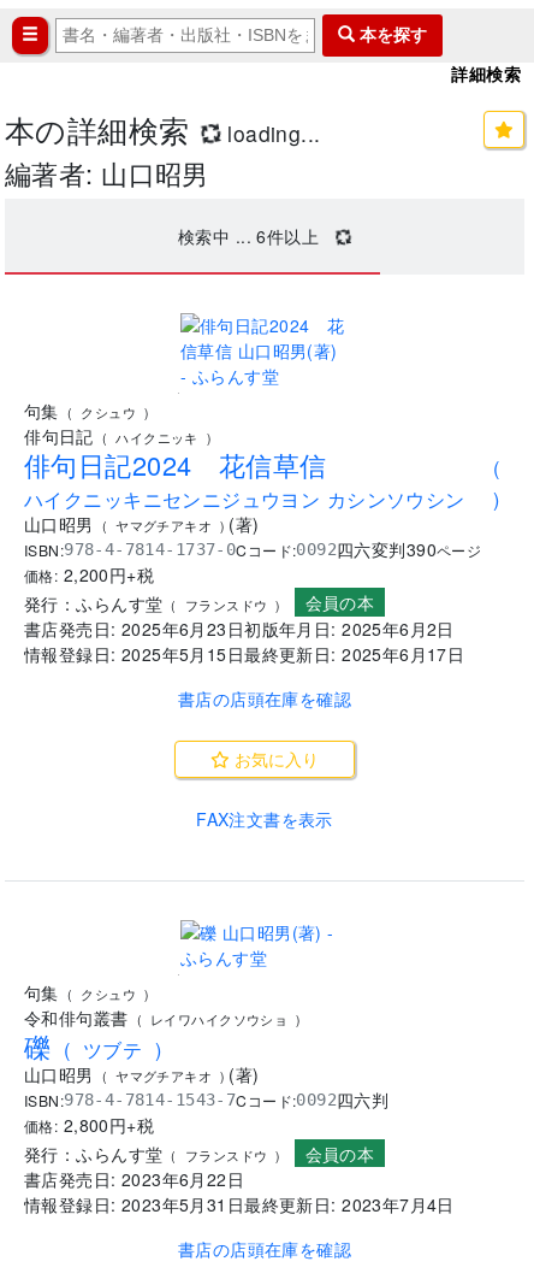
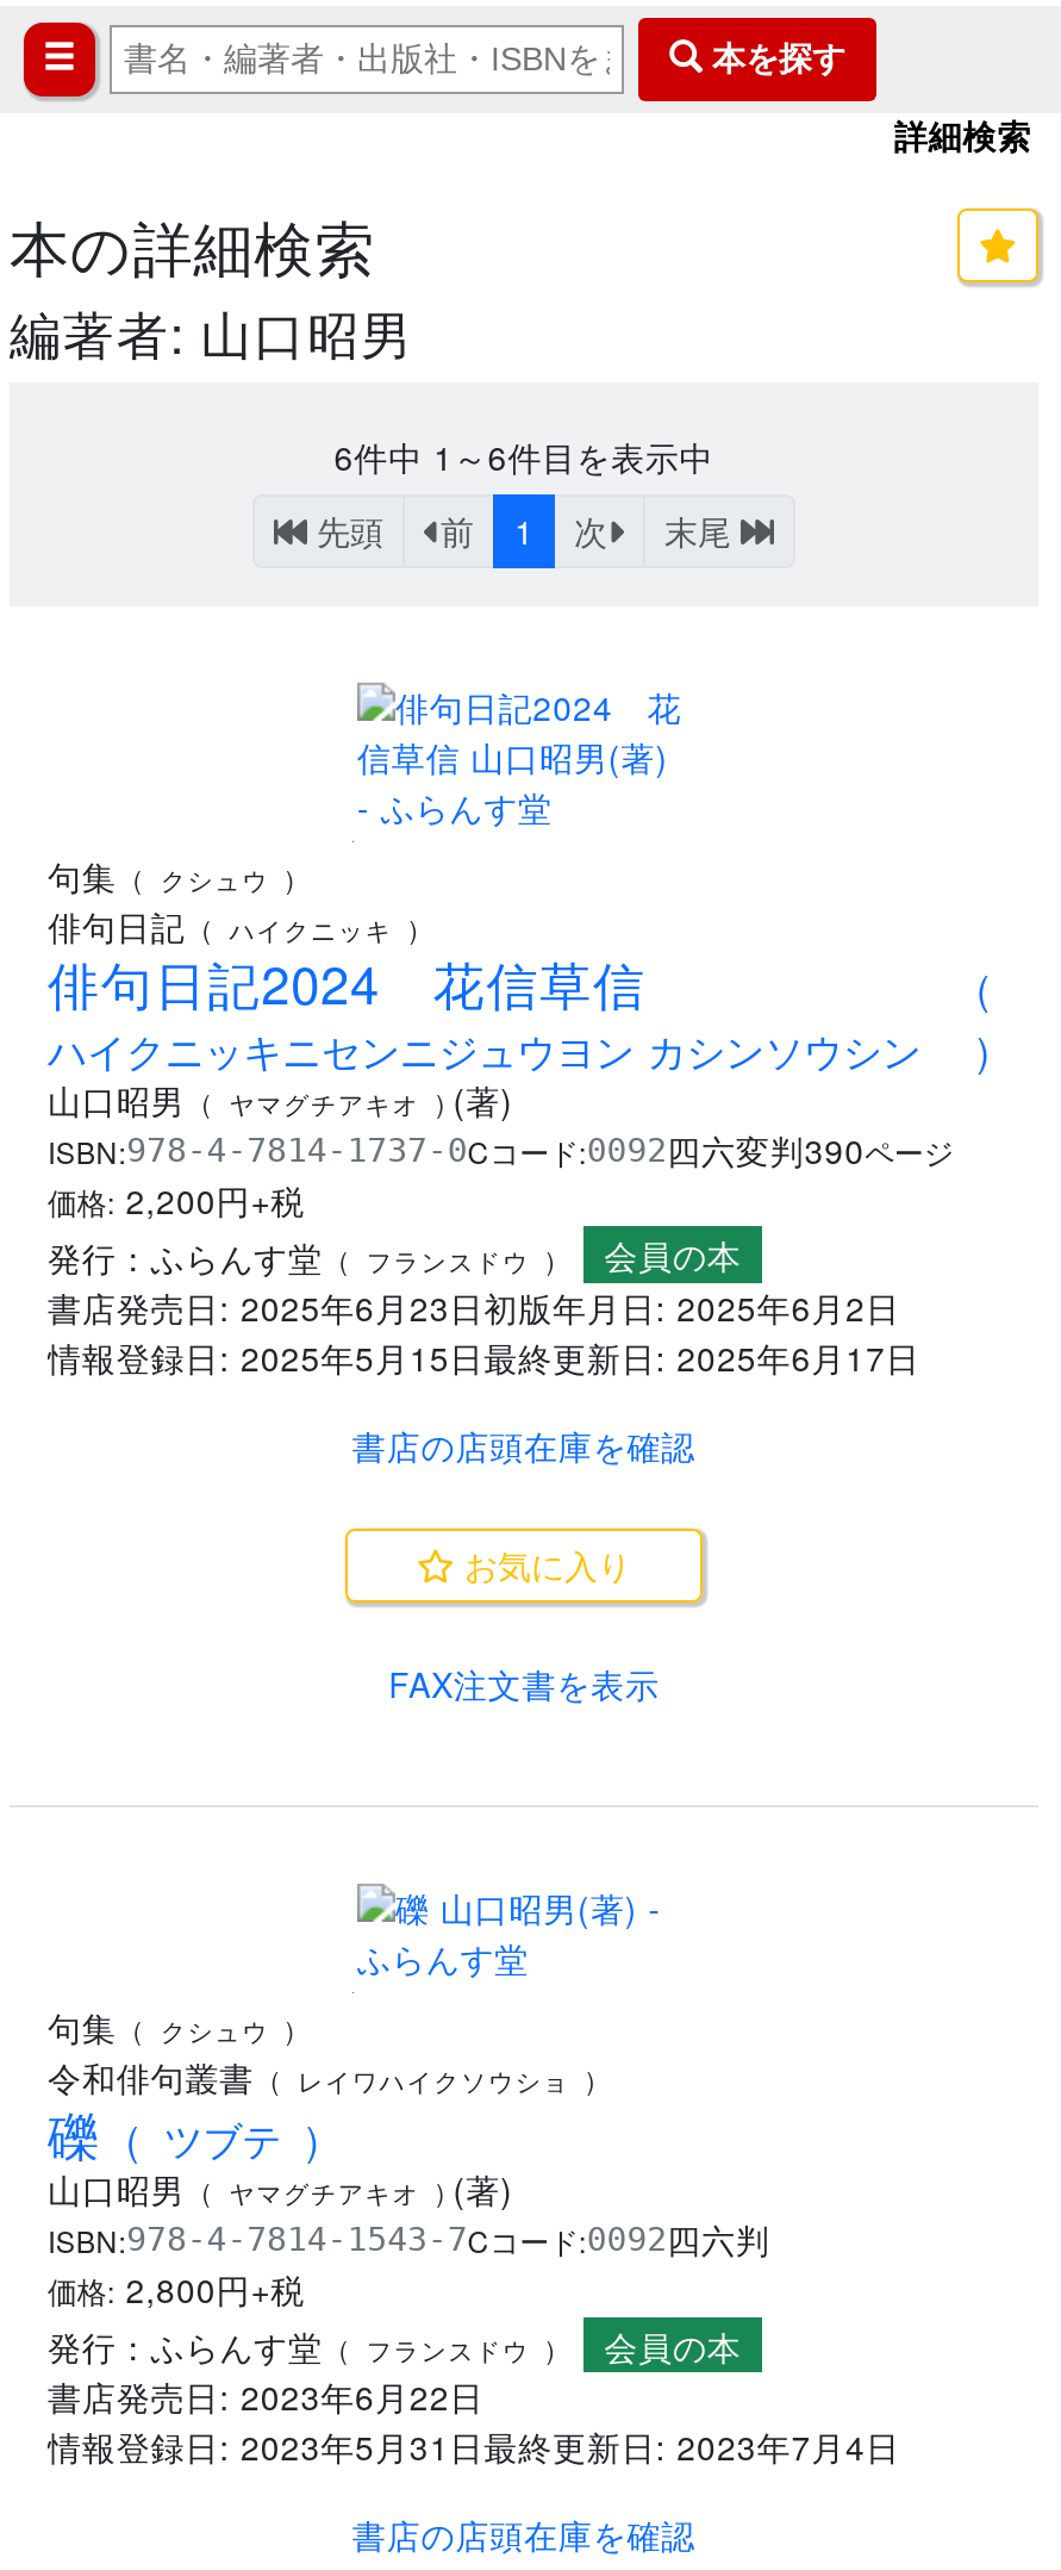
[221,118,321,148] loading... -> none
[178,224,319,248] 検索中 ... 6件以上 -> [307,433,741,554] 6件中1～6件目を表示中 | 先頭 | 前 | 1 | 次 | 末尾

